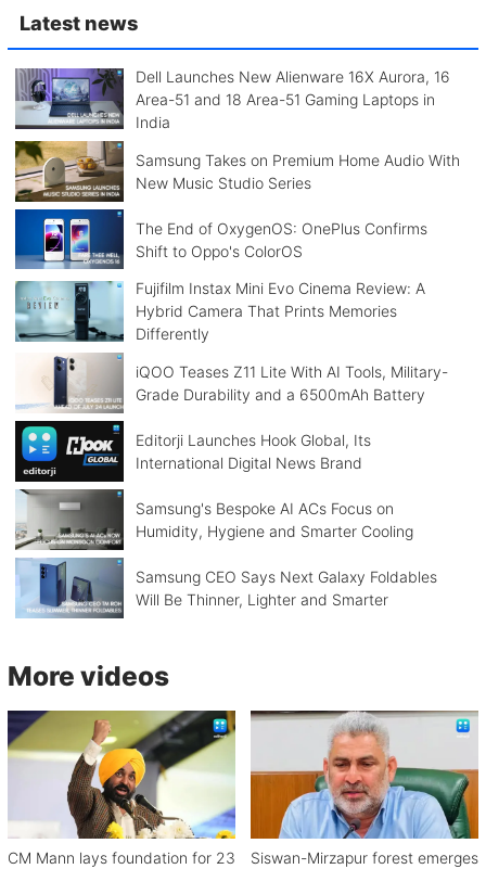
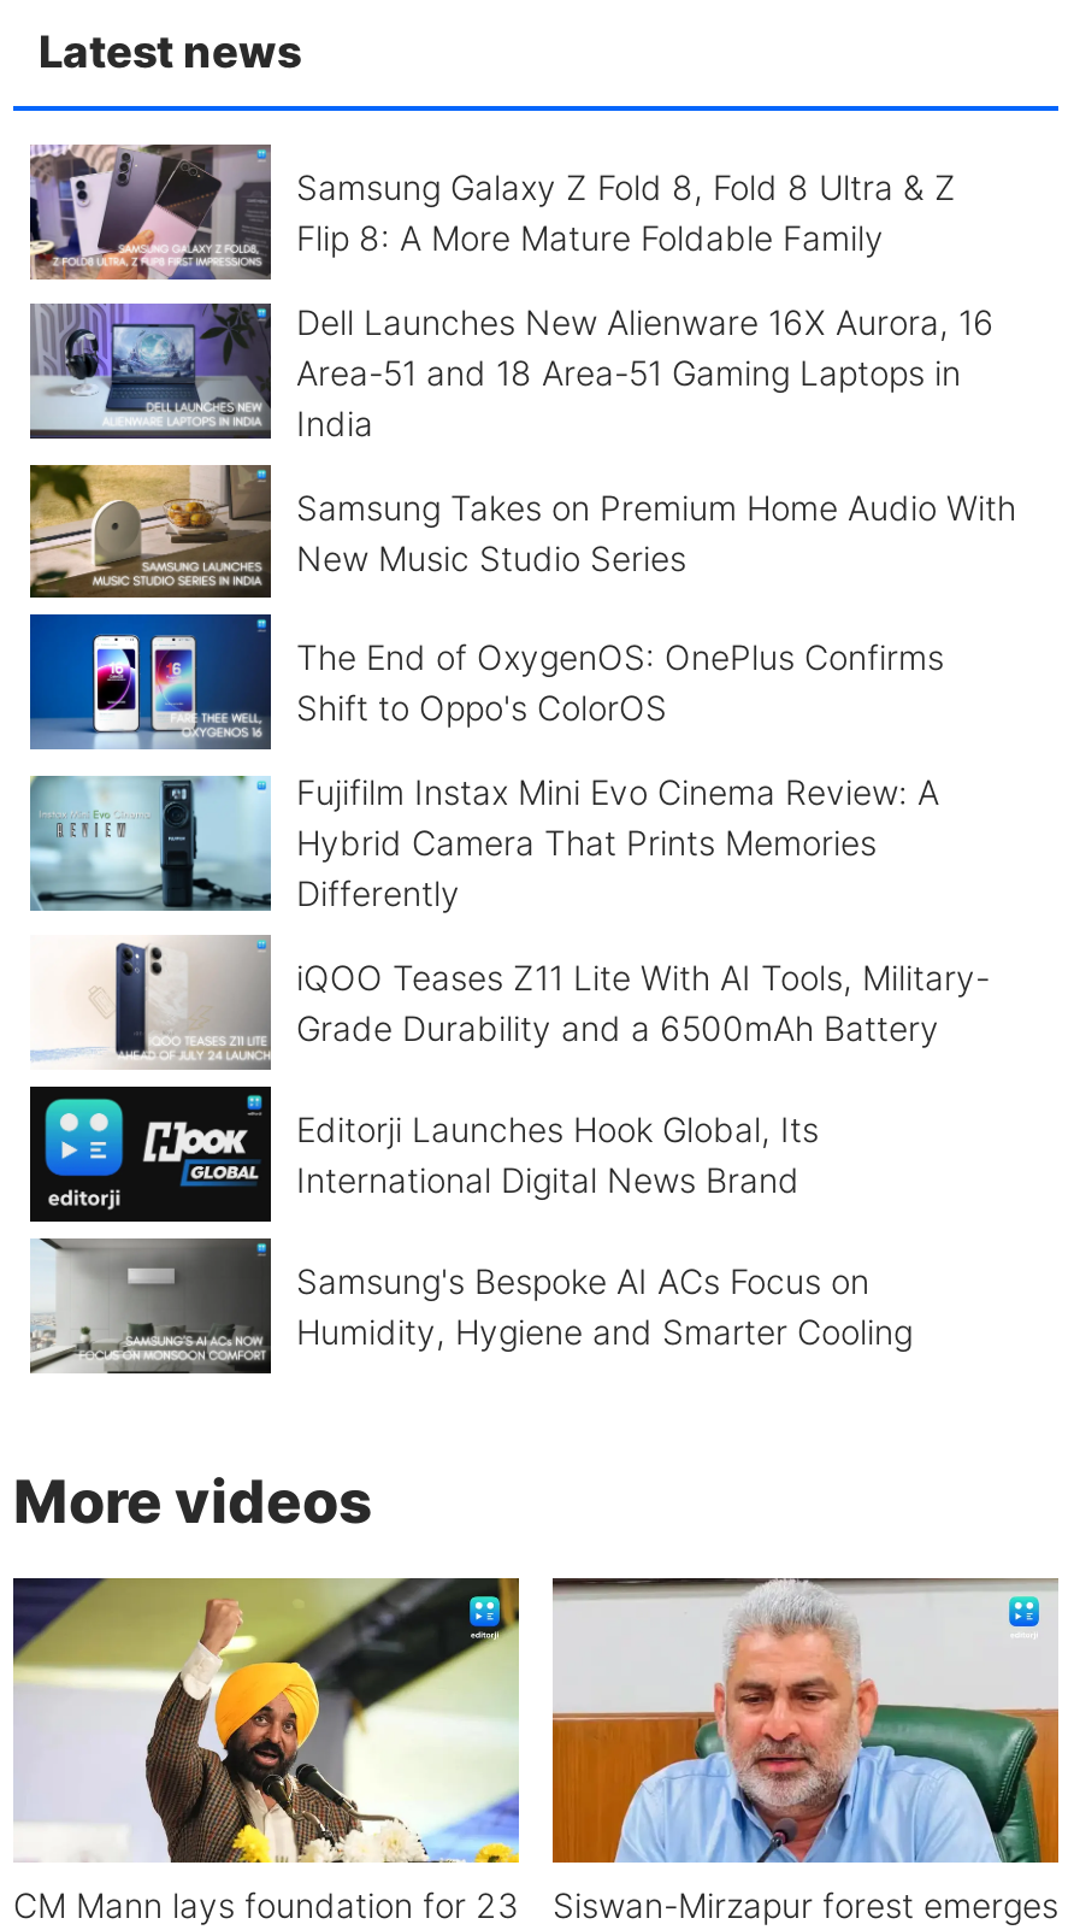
none -> [28,142,956,282] [image] | Samsung Galaxy Z Fold 8, Fold 8 Ultra & Z | Flip 8: A More Mature Foldable Family
moved [13,67,459,540] -> [25,300,1016,1351]: [image] | Dell Launches New Alienware 16X Aurora, 16 | Area-51 and 18 Area-51 Gaming Laptops in | ... | Samsung's Bespoke AI ACs Focus on | Humidity, Hygiene and Smarter Cooling
[15,558,437,618] [image] | Samsung CEO Says Next Galaxy Foldables | Will Be Thinner, Lighter and Smarter -> none

